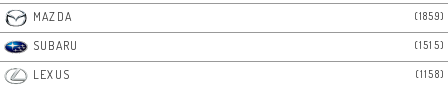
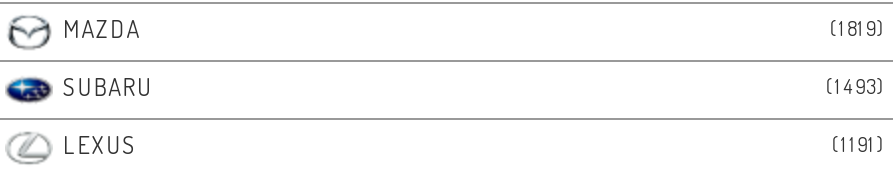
[415,10,444,22] (1859) -> [831,15,885,39] (1819)
[415,39,444,51] (1515) -> [827,74,885,98] (1493)
[416,68,444,80] (1158) -> [833,132,885,156] (1191)

